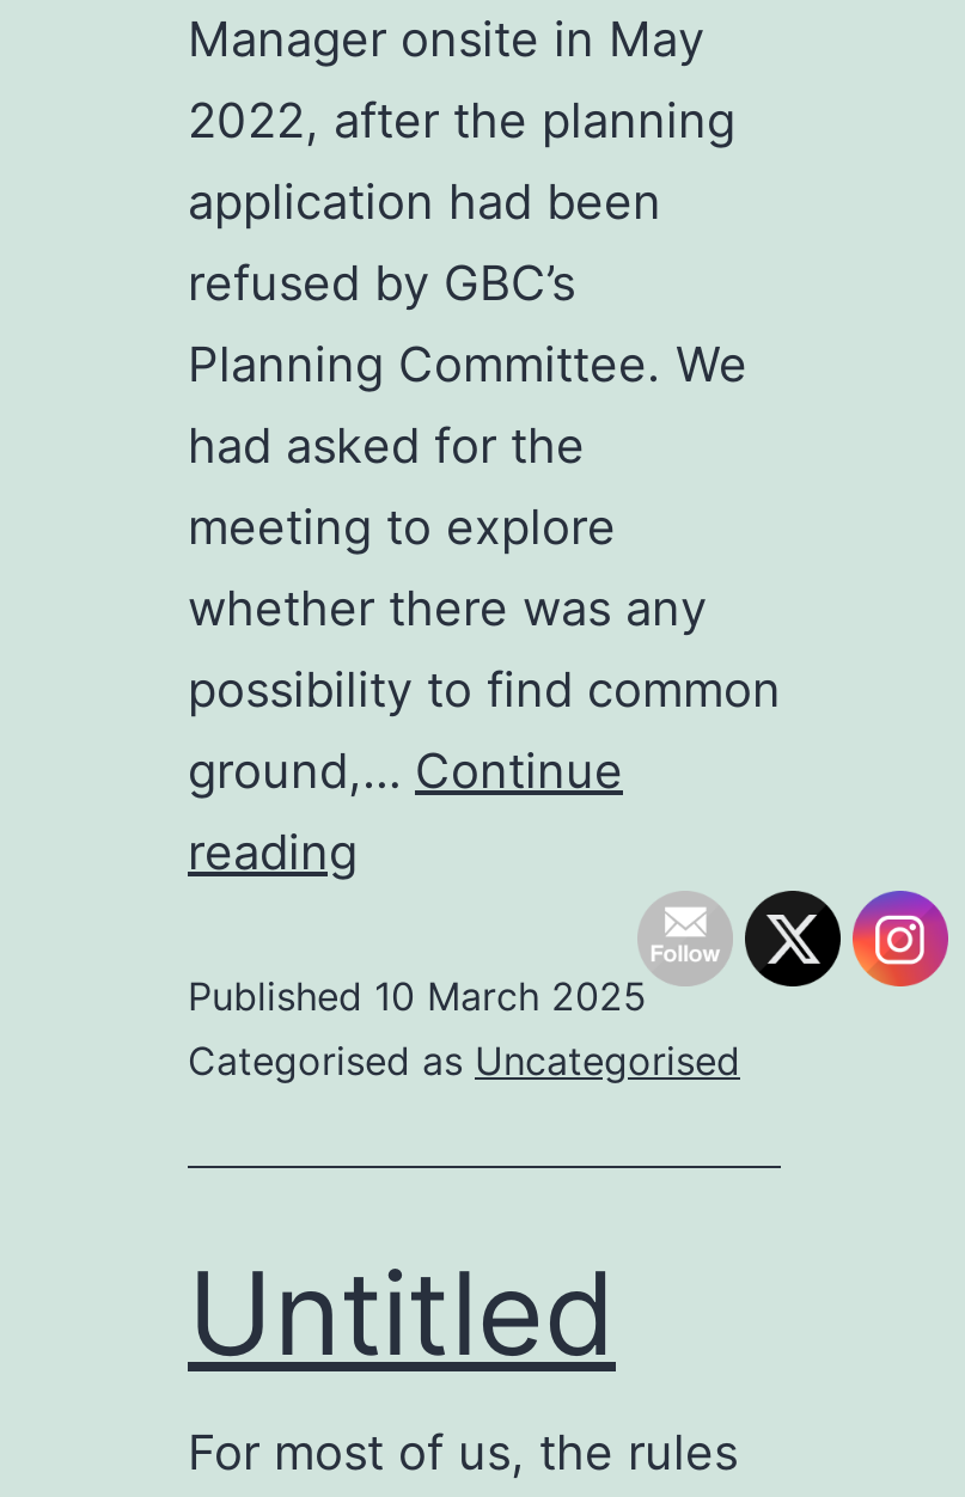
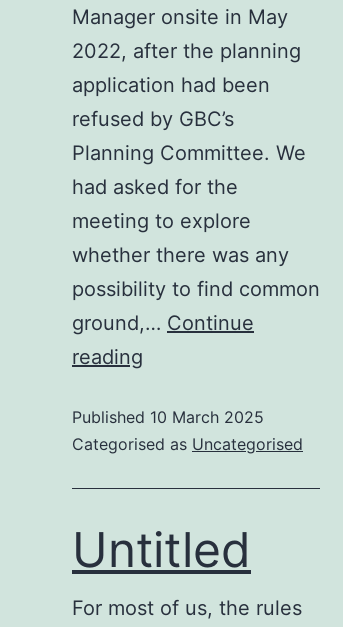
[637,888,951,989] [image] -> none

